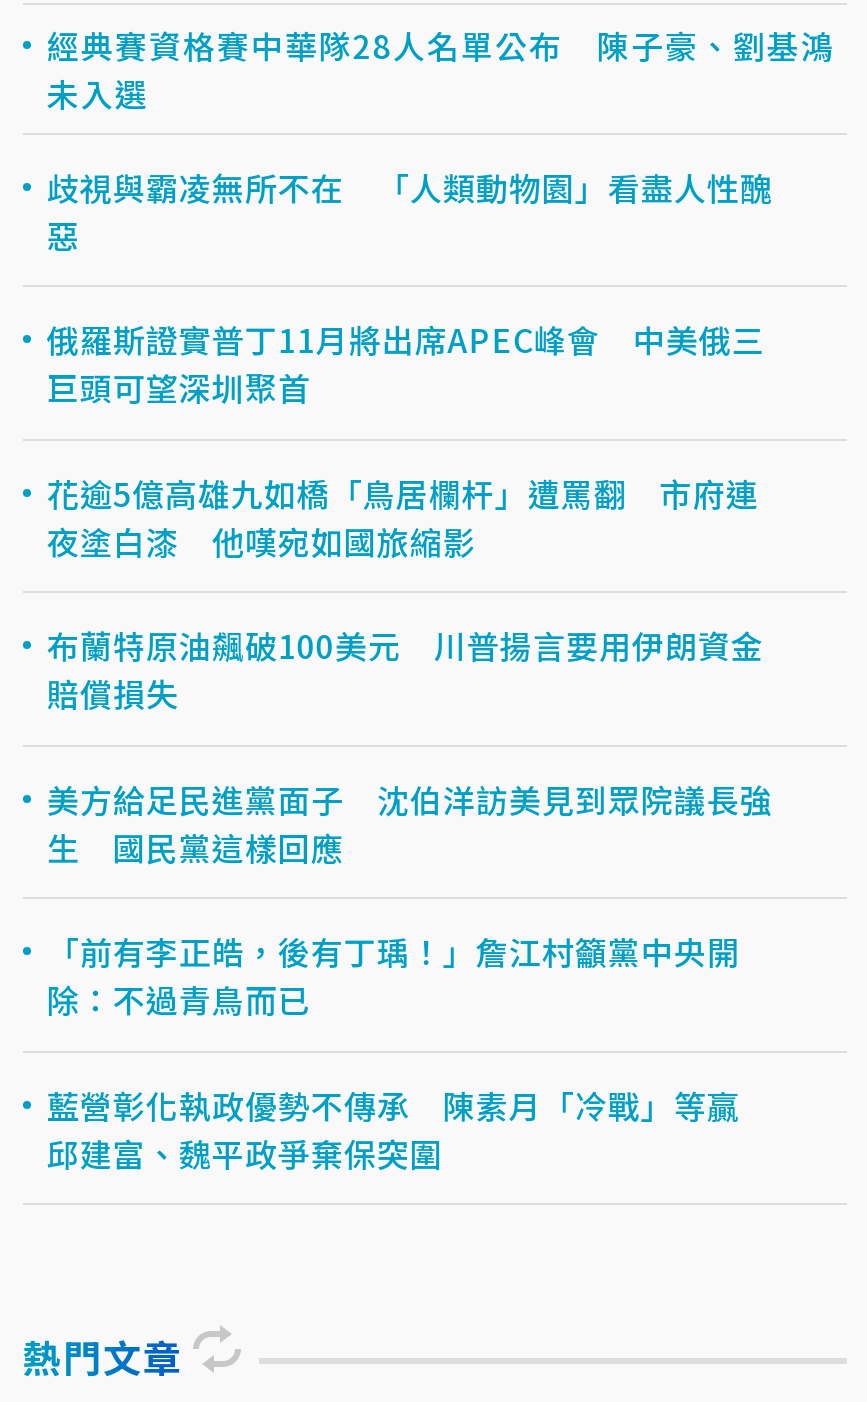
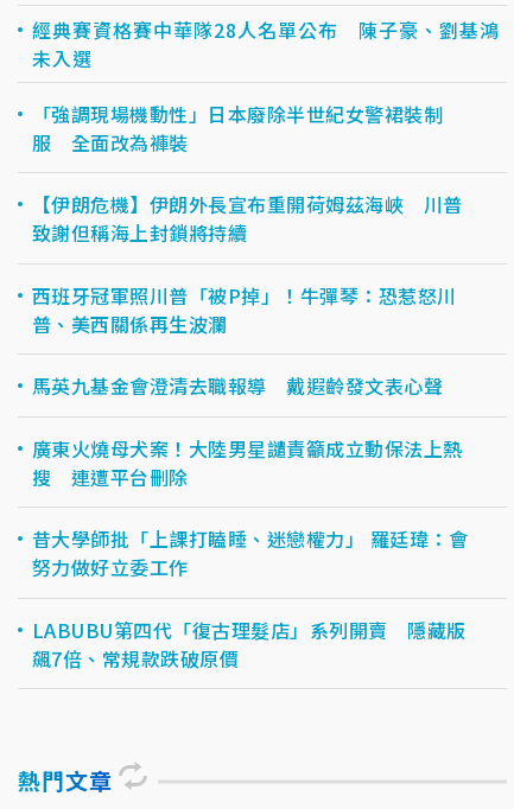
[47,162,773,258] 歧視與霸凌無所不在 「人類動物園」看盡人性醜 | 惡 -> [32,99,443,156] 「強調現場機動性」日本廢除半世紀女警裙裝制 | 服 全面改為褲裝
[47,315,765,411] 俄羅斯證實普丁11月將出席APEC峰會 中美俄三 | 巨頭可望深圳聚首 -> [32,190,463,247] 【伊朗危機】伊朗外長宣布重開荷姆茲海峽 川普 | 致謝但稱海上封鎖將持續
[47,468,759,564] 花逾5億高雄九如橋「鳥居欄杆」遭罵翻 市府連 | 夜塗白漆 他嘆宛如國旅縮影 -> [32,281,457,338] 西班牙冠軍照川普「被P掉」！牛彈琴：恐惹怒川 | 普、美西關係再生波瀾
[47,621,764,717] 布蘭特原油飆破100美元 川普揚言要用伊朗資金 | 賠償損失 -> [32,371,443,400] 馬英九基金會澄清去職報導 戴遐齡發文表心聲
[47,774,773,870] 美方給足民進黨面子 沈伯洋訪美見到眾院議長強 | 生 國民黨這樣回應 -> [32,434,463,491] 廣東火燒母犬案！大陸男星譴責籲成立動保法上熱 | 搜 連遭平台刪除
[47,927,740,1023] 「前有李正皓，後有丁瑀！」詹江村籲黨中央開 | 除：不過青鳥而已 -> [32,524,468,581] 昔大學師批「上課打瞌睡、迷戀權力」 羅廷瑋：會 | 努力做好立委工作
[47,1080,773,1176] 藍營彰化執政優勢不傳承 陳素月「冷戰」等贏 | 邱建富、魏平政爭棄保突圍 -> [32,615,466,672] LABUBU第四代「復古理髮店」系列開賣 隱藏版 | 飆7倍、常規款跌破原價

